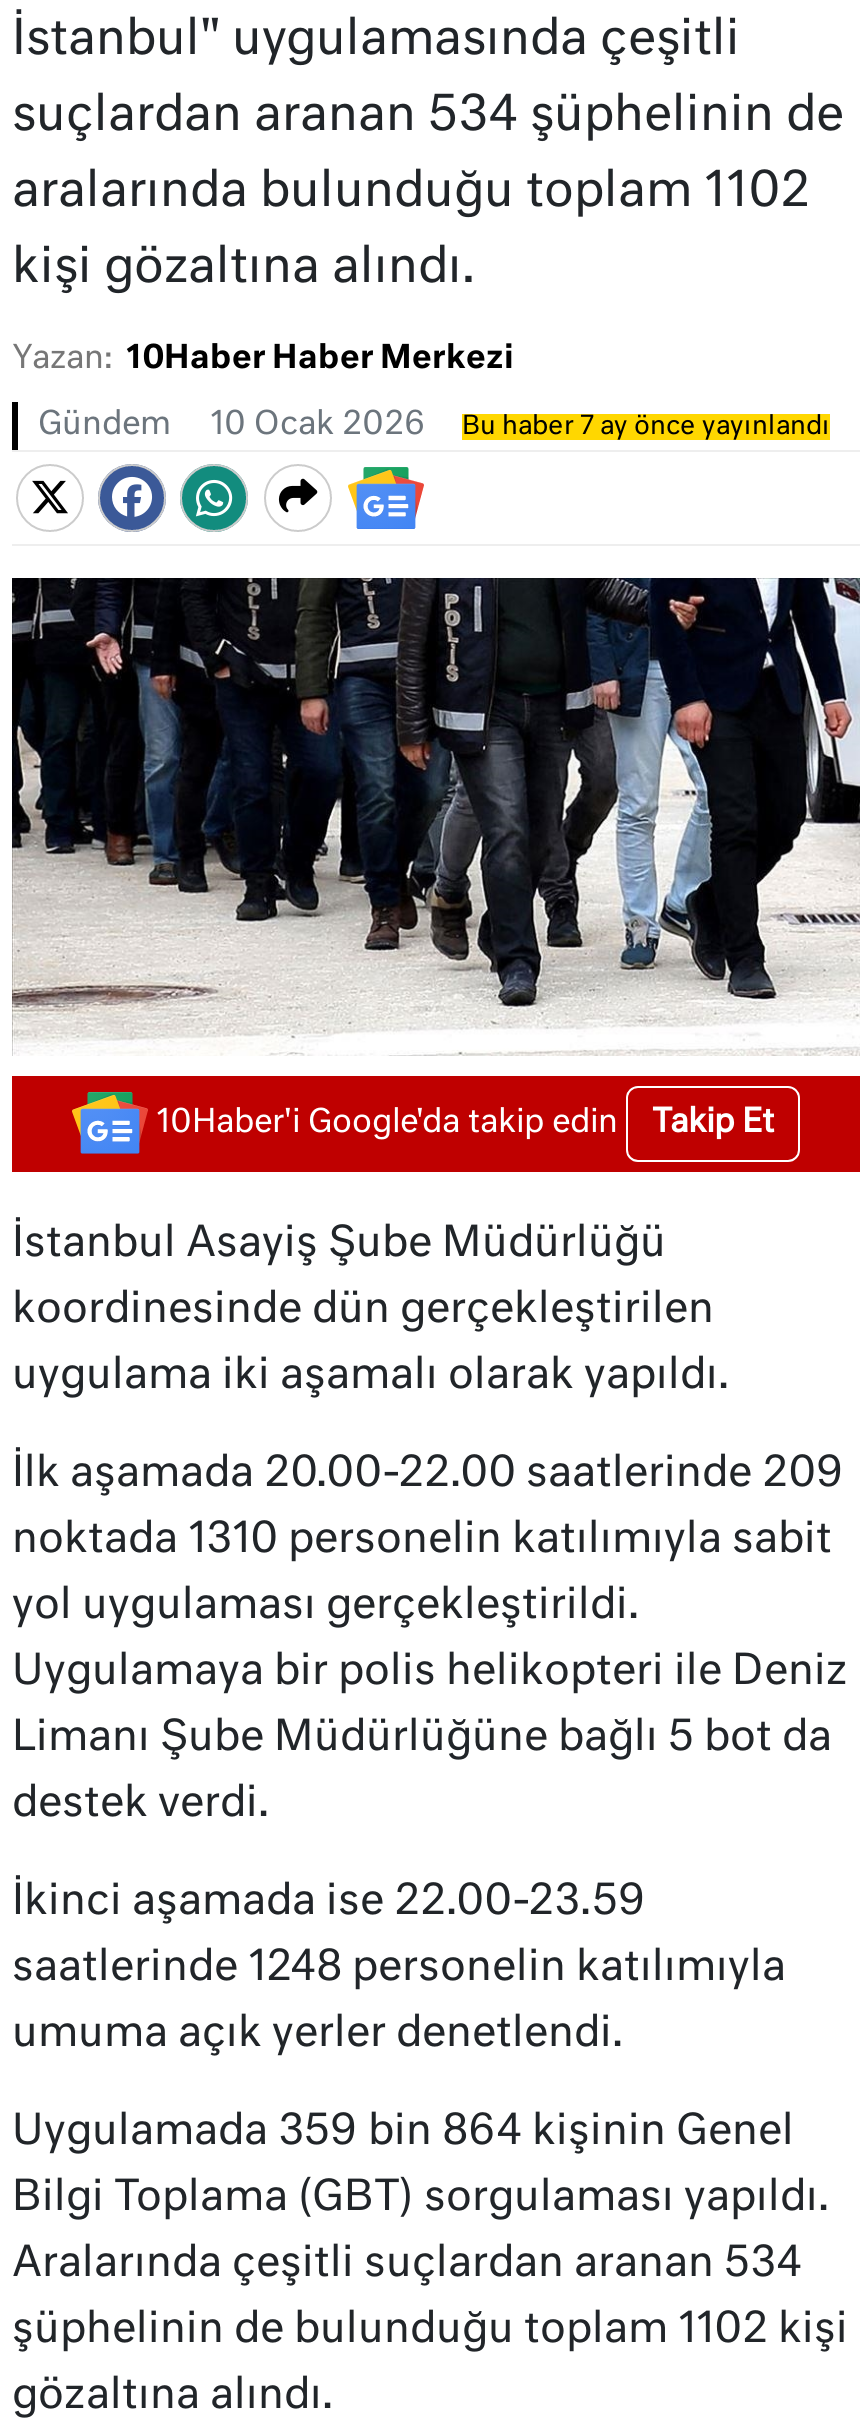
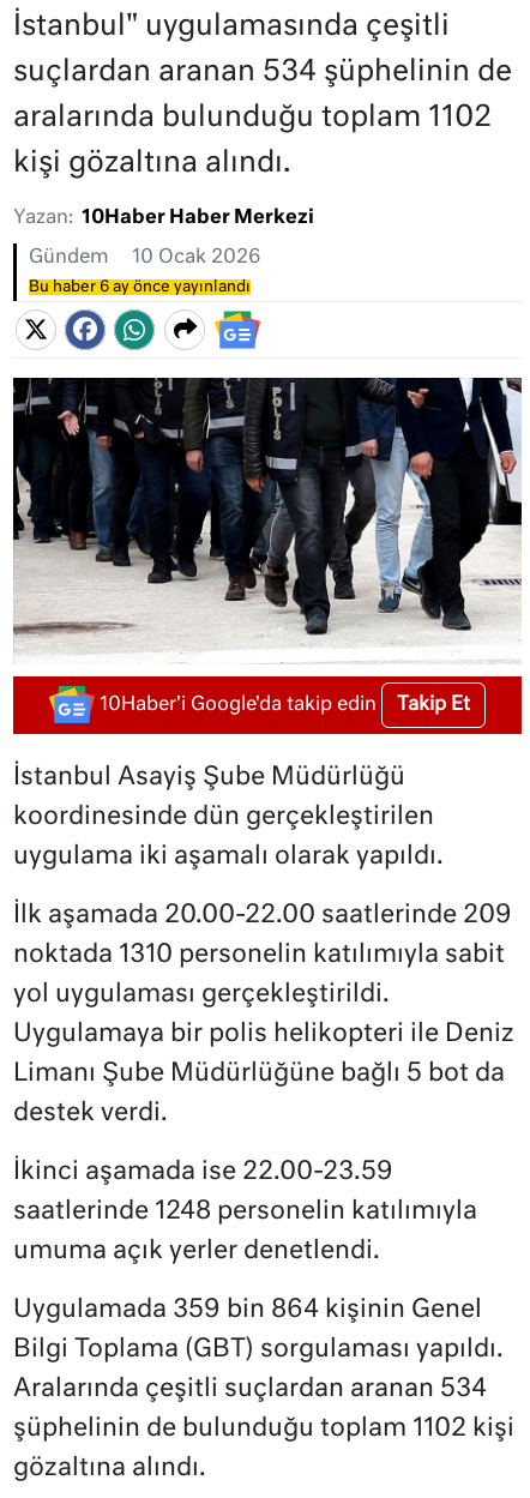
[462,414,830,440] Bu haber 7 ay önce yayınlandı -> [29,279,251,295] Bu haber 6 ay önce yayınlandı

